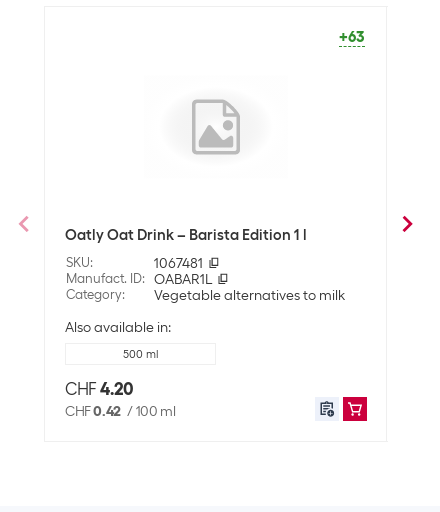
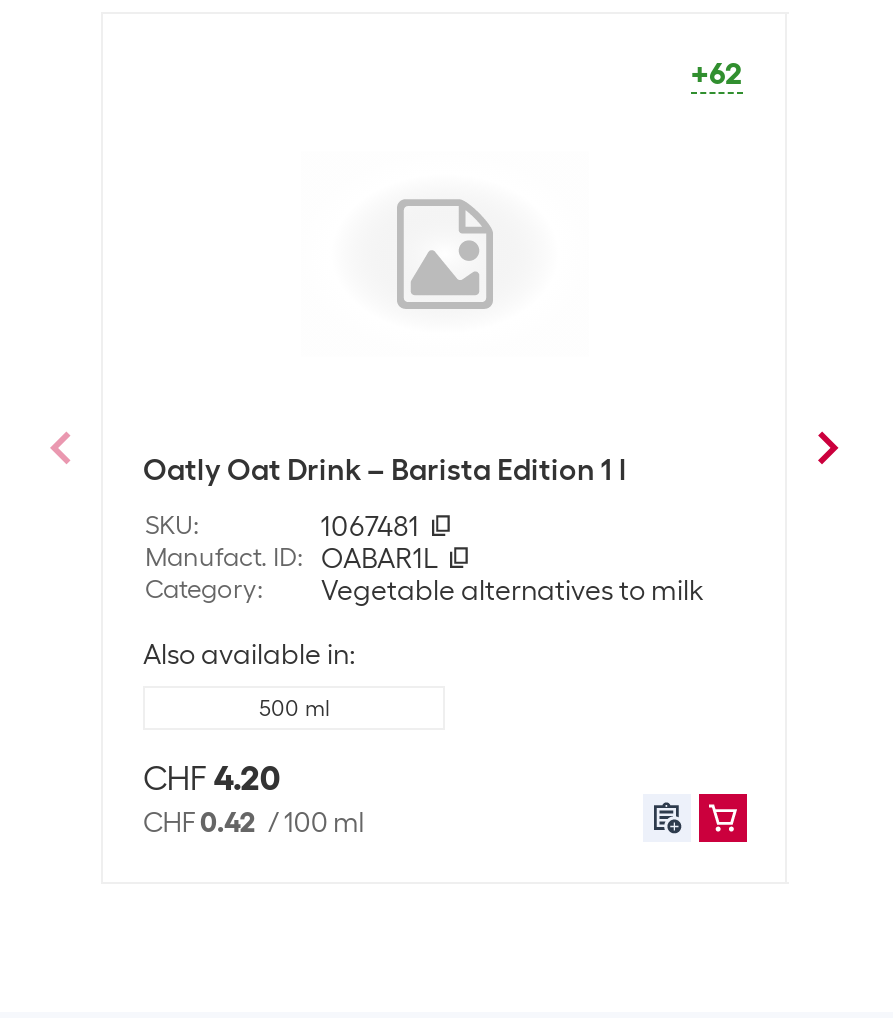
[339,28,365,46] +63 -> [691,56,743,92] +62

